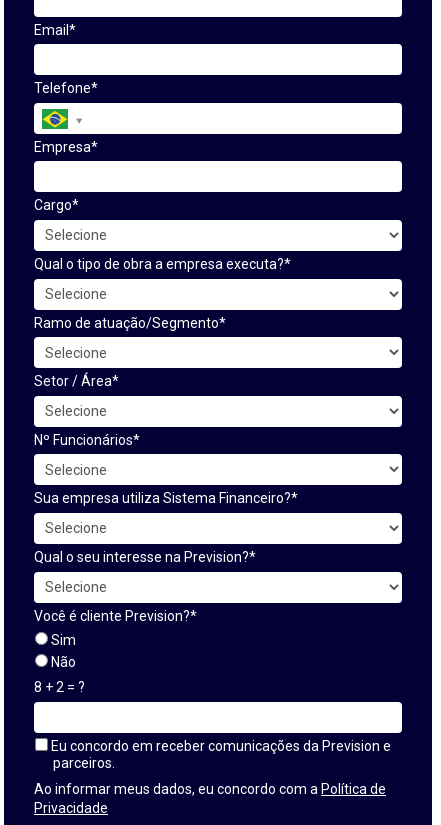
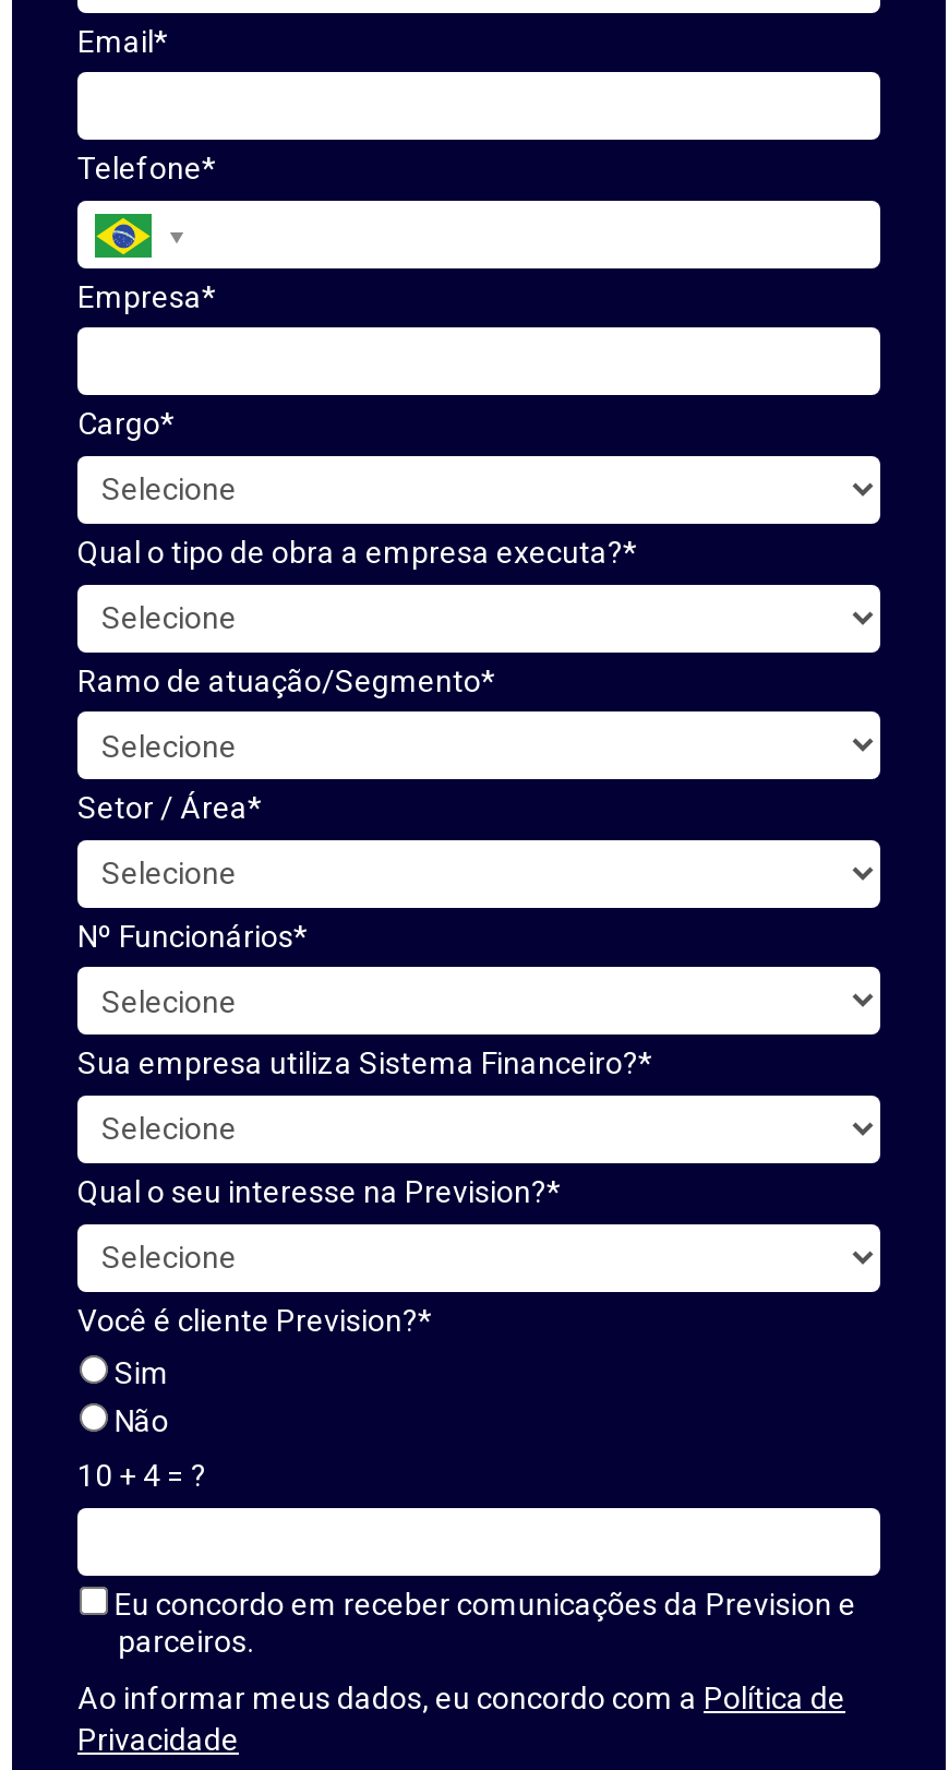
[34,679,85,695] 8 + 2 = ? -> [77,1458,206,1493] 10 + 4 = ?

